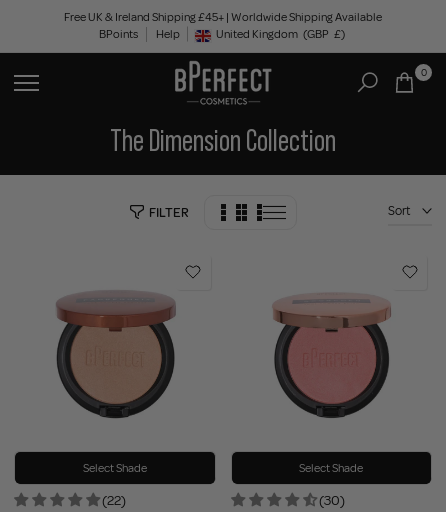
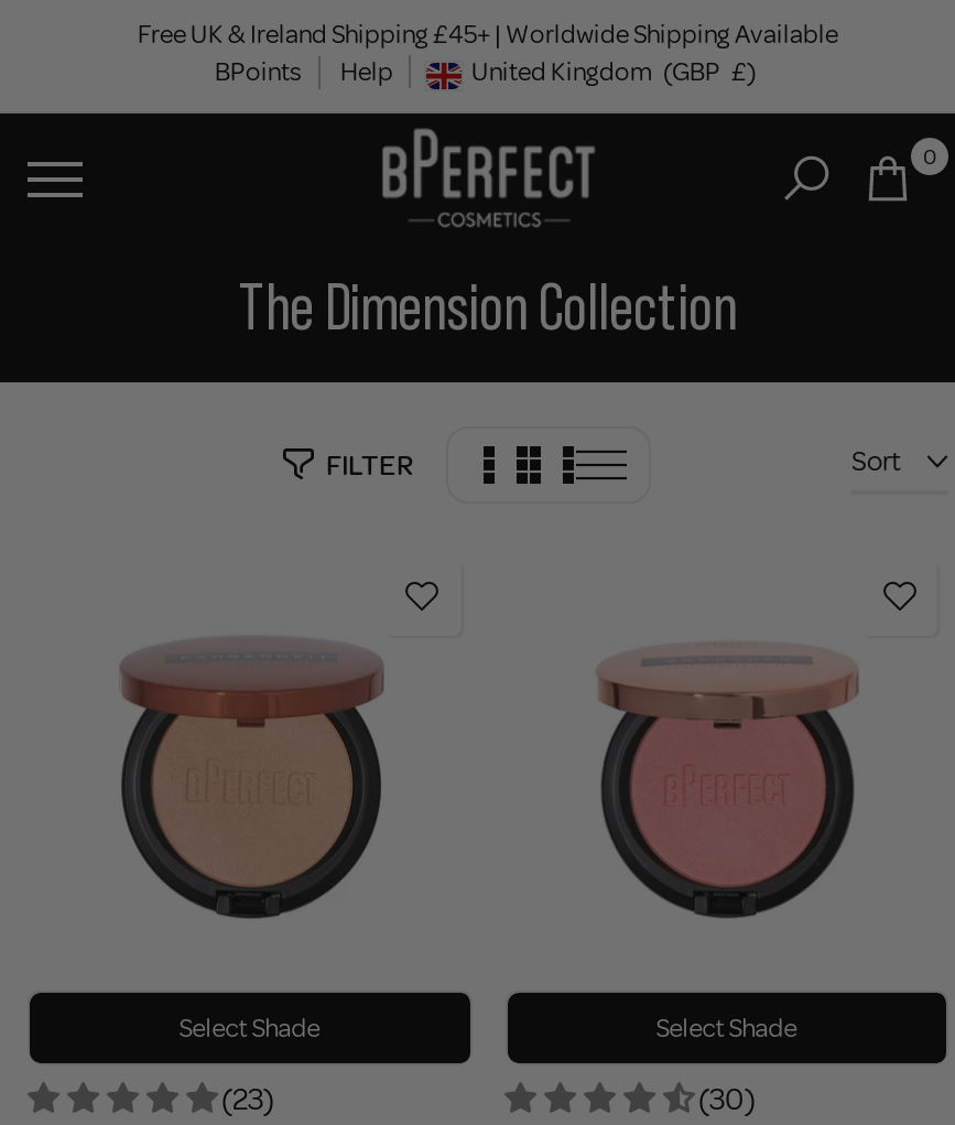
[102,492,126,509] (22) -> [221,1081,274,1118] (23)

